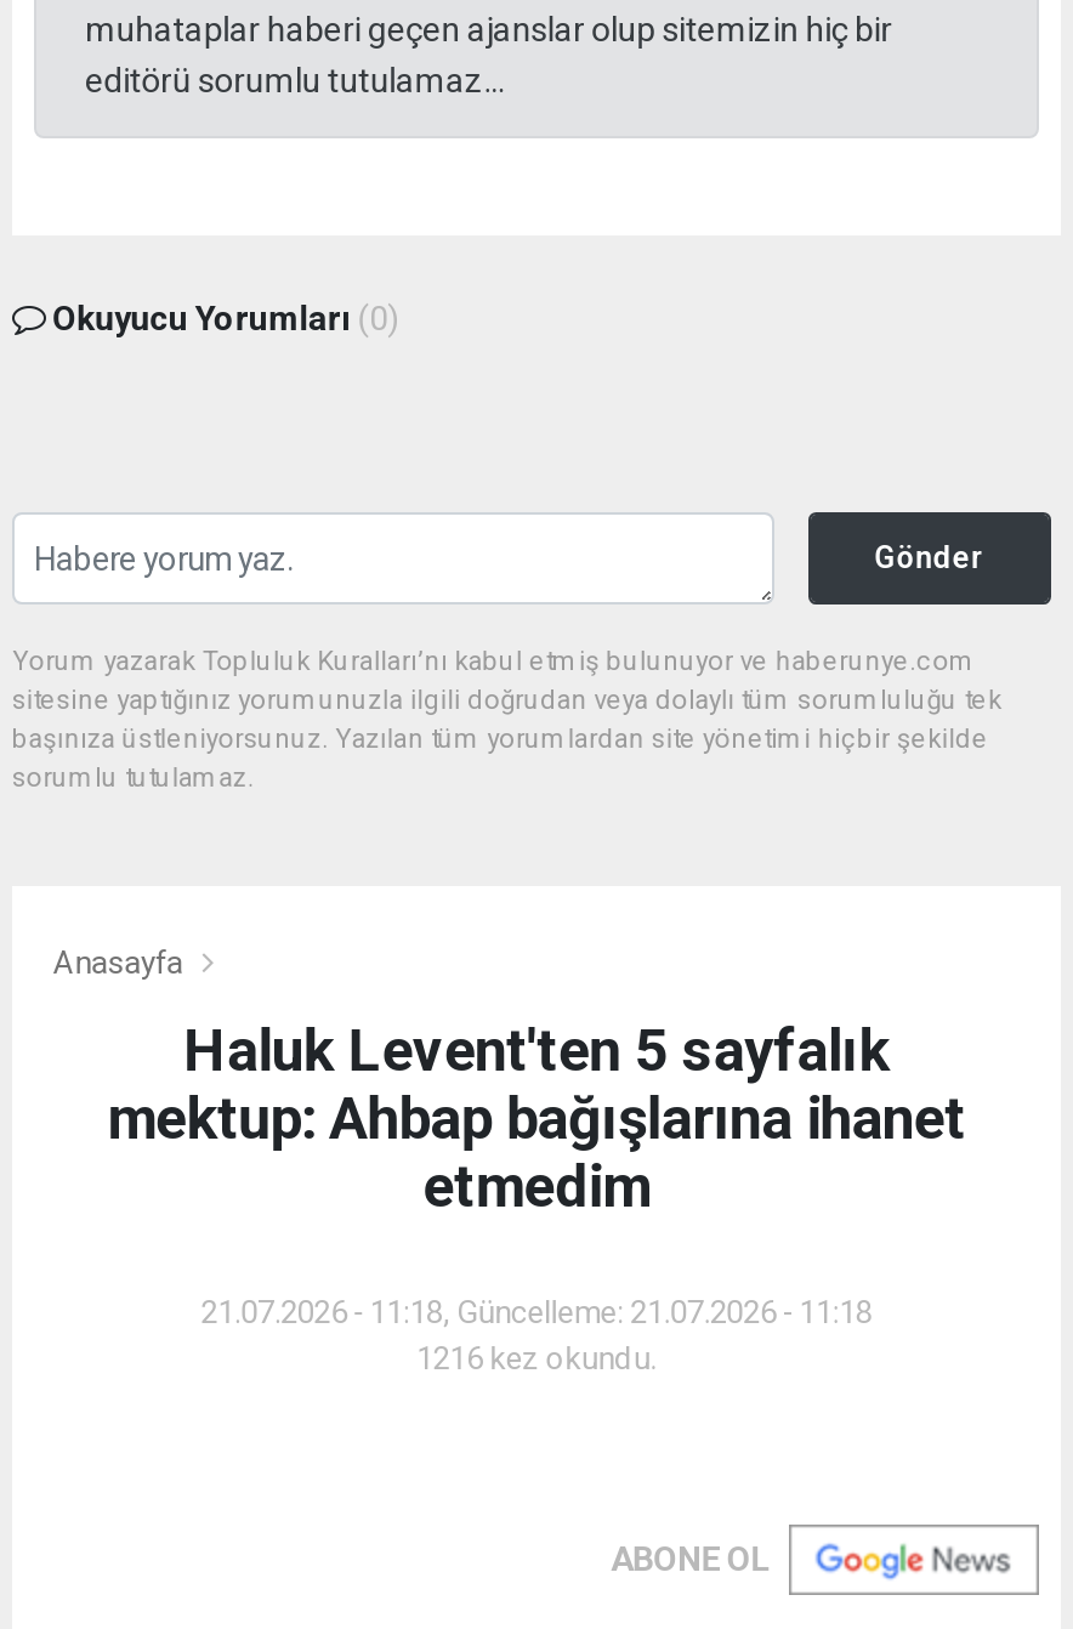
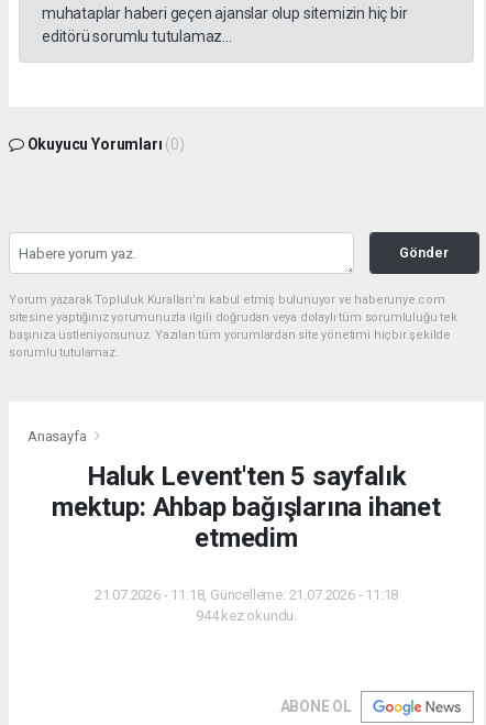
[416,1341,657,1377] 1216 kez okundu. -> [196,608,297,624] 944 kez okundu.

